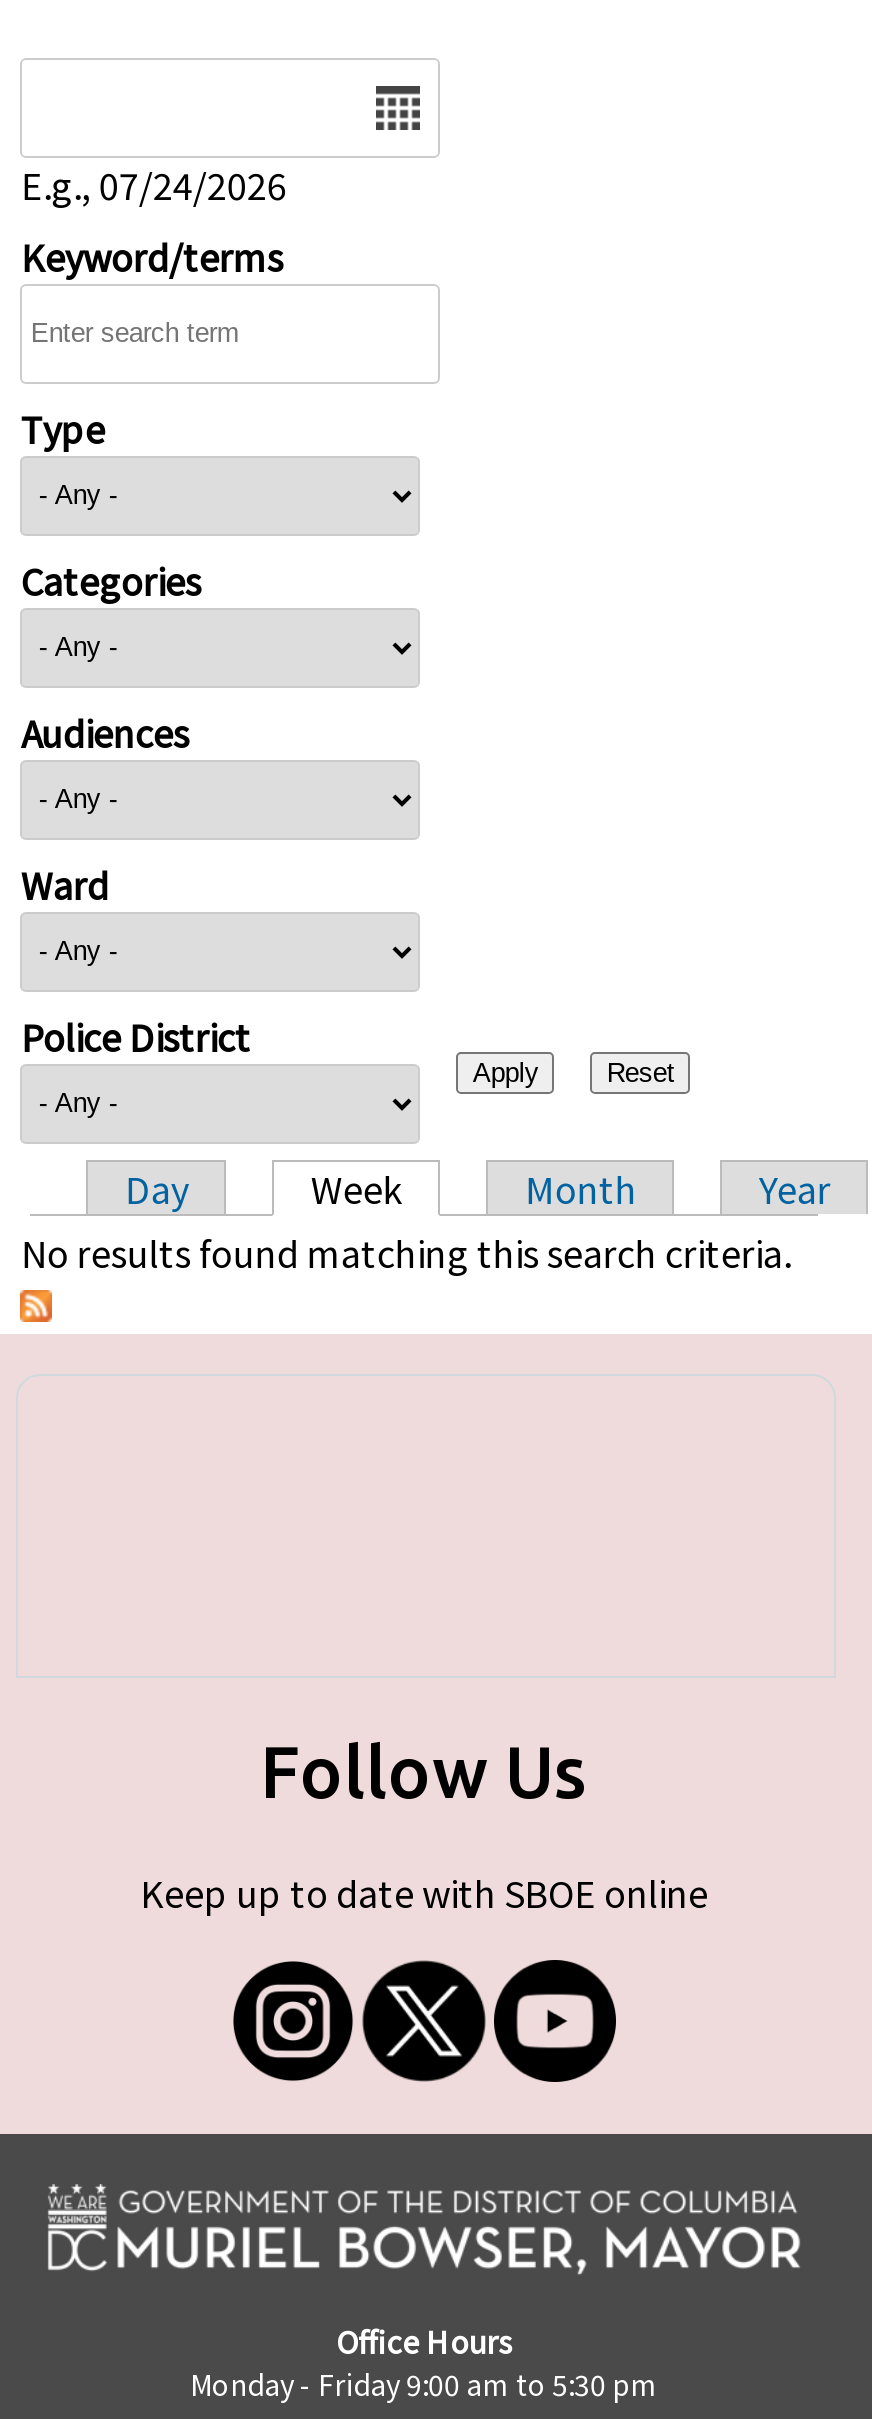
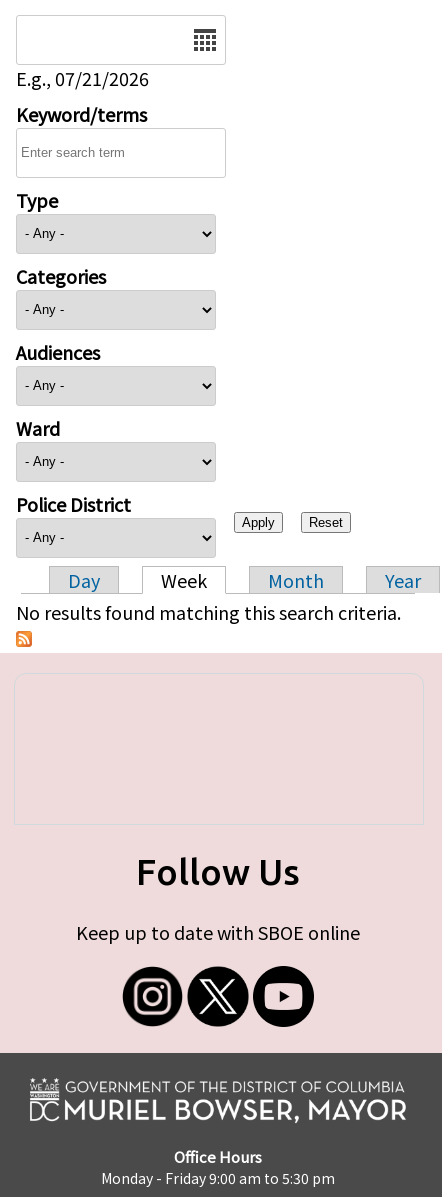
[21,157,287,209] E.g., 07/24/2026 -> [16,64,149,90] E.g., 07/21/2026

